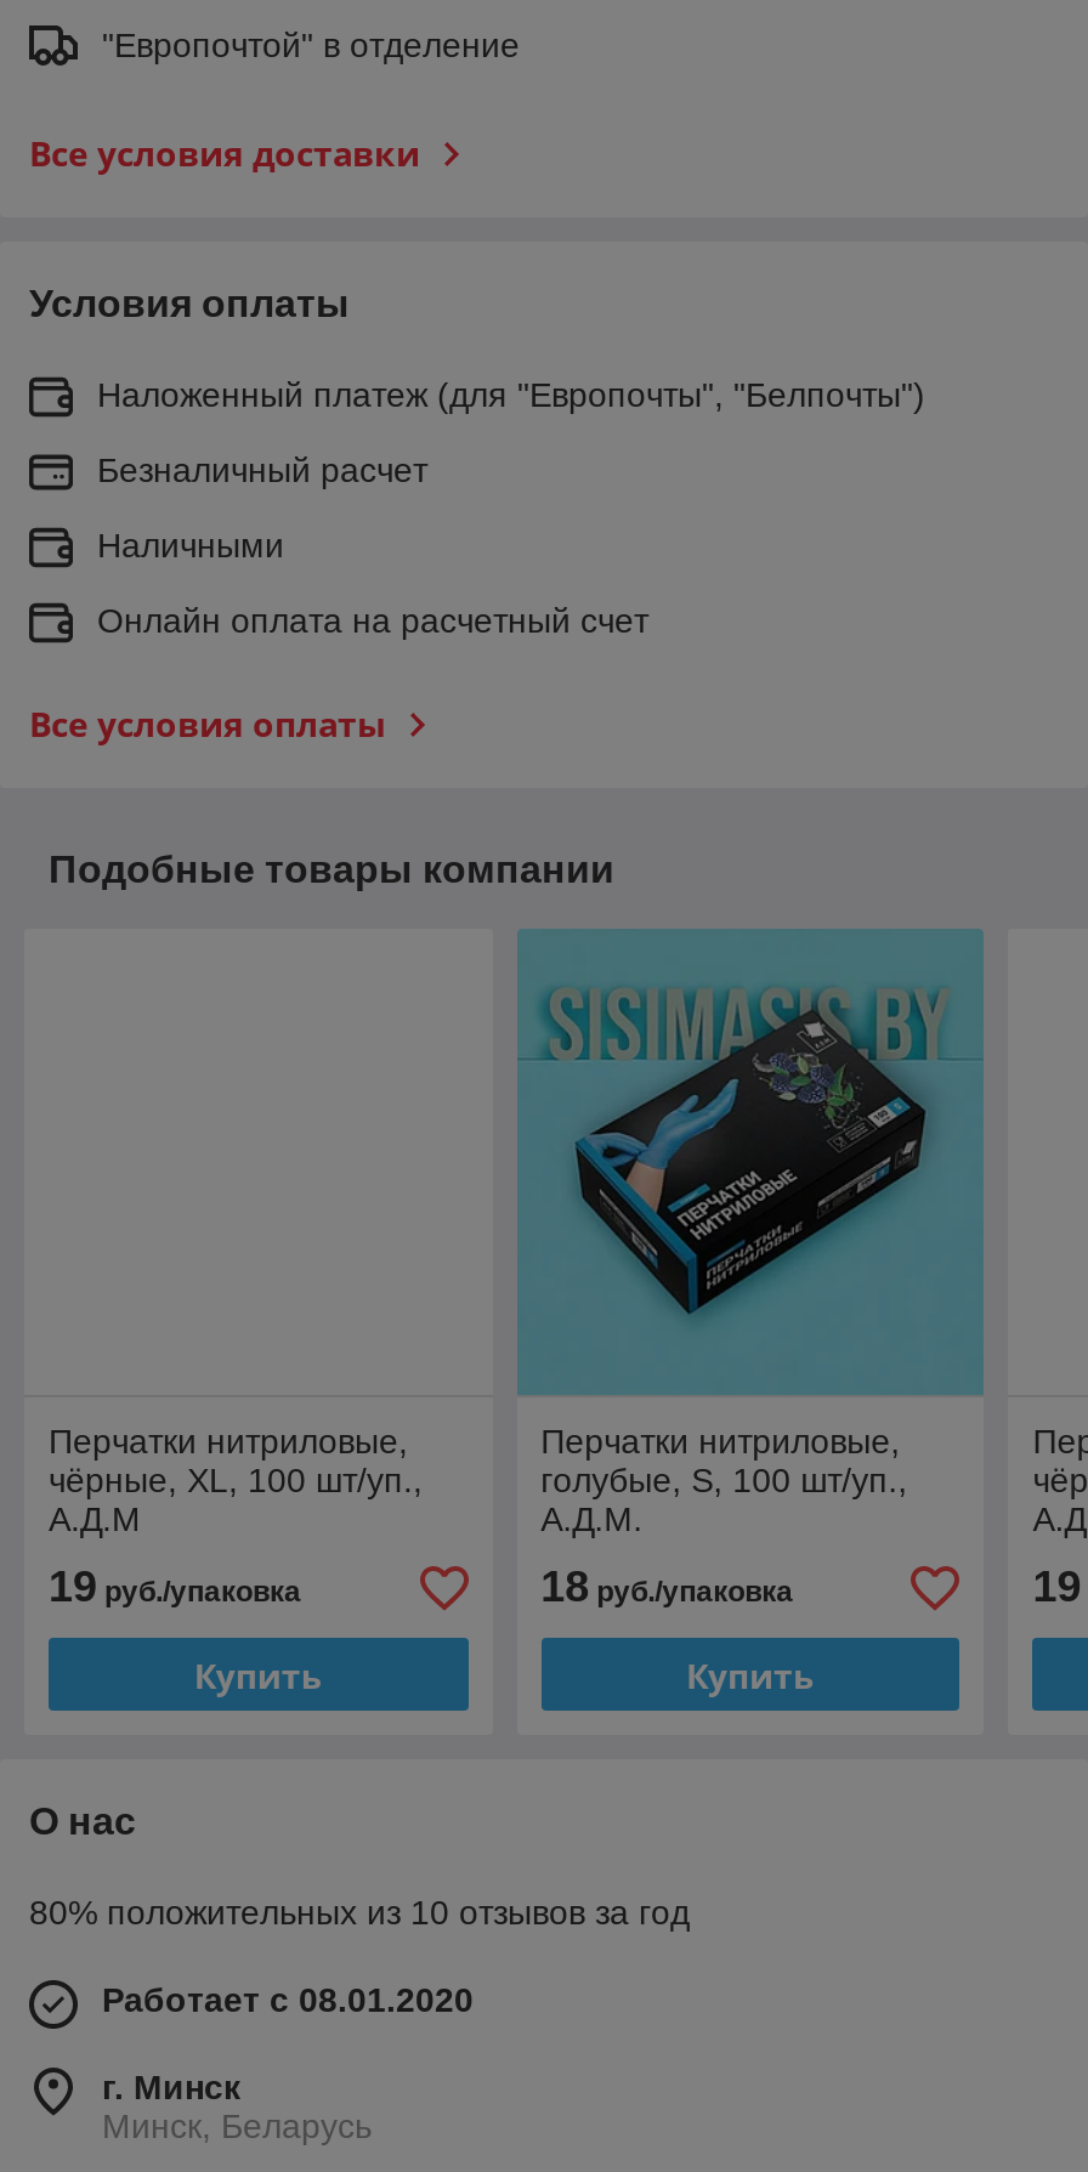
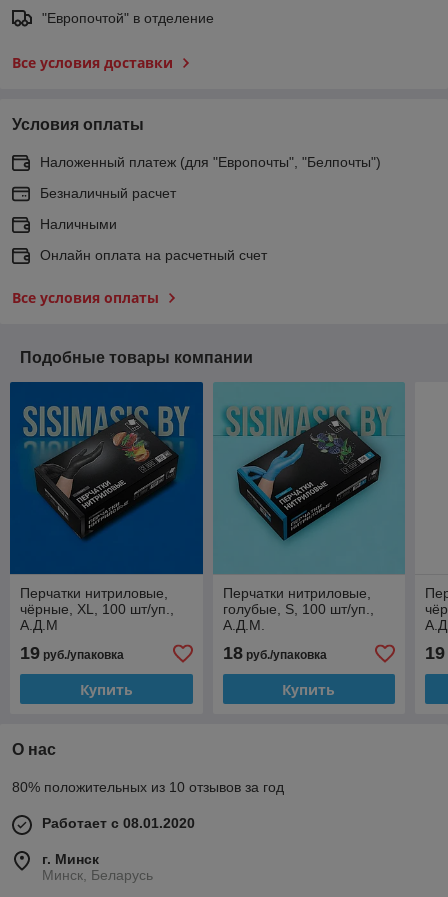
none -> [9,381,204,575] [image]

